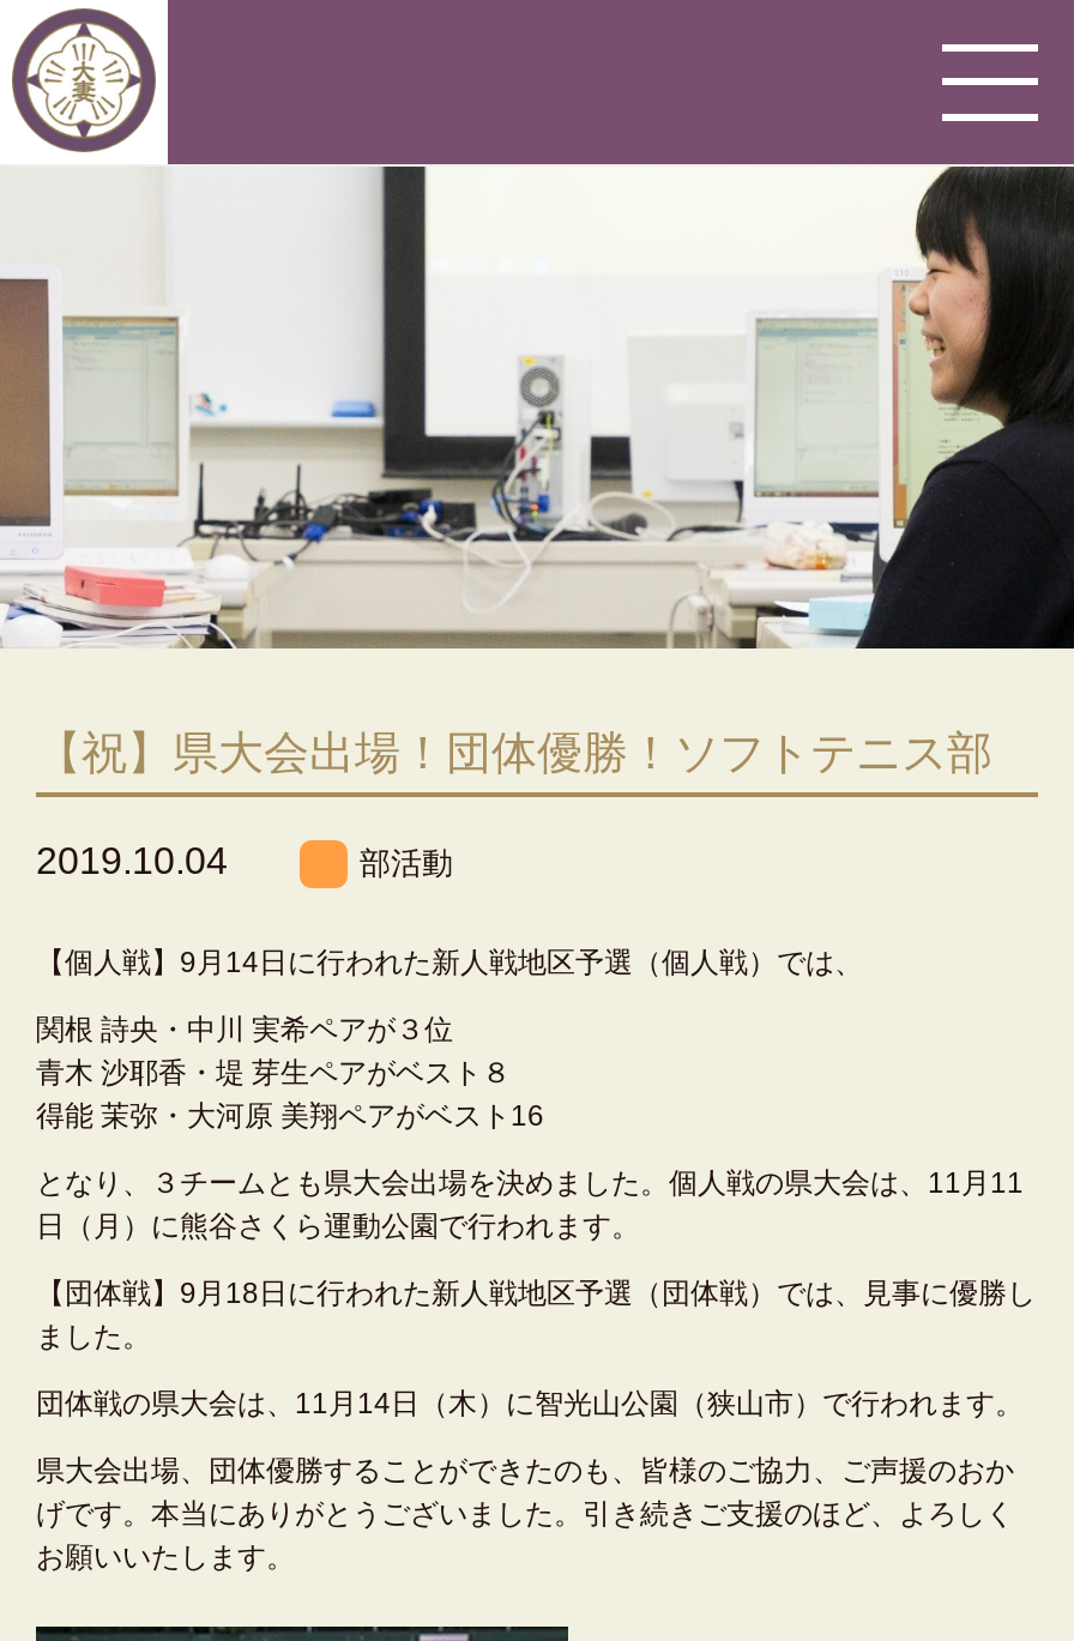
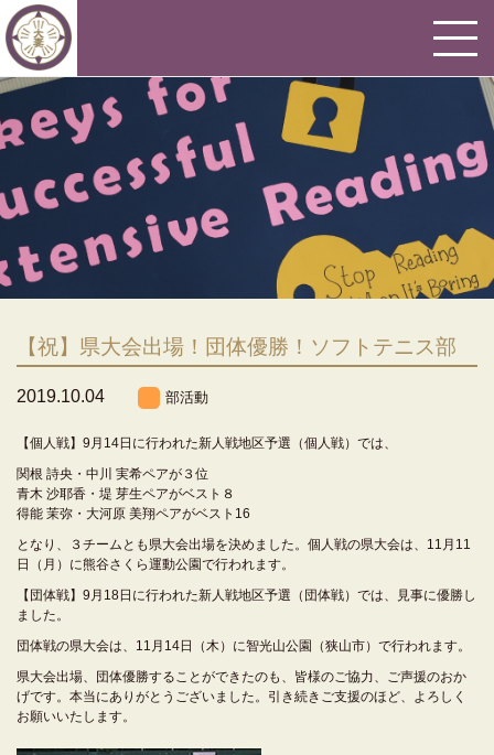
[7,164,1067,651] [image] -> [3,76,491,300] [image]

